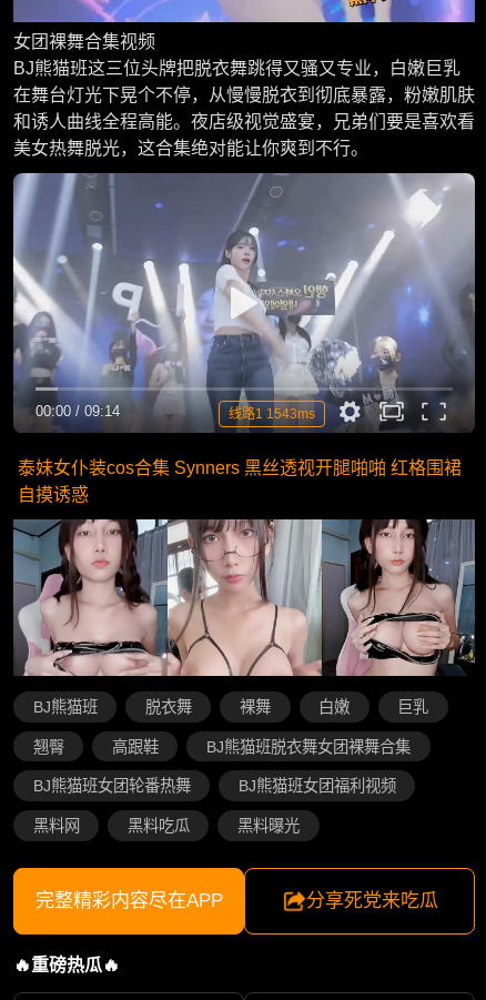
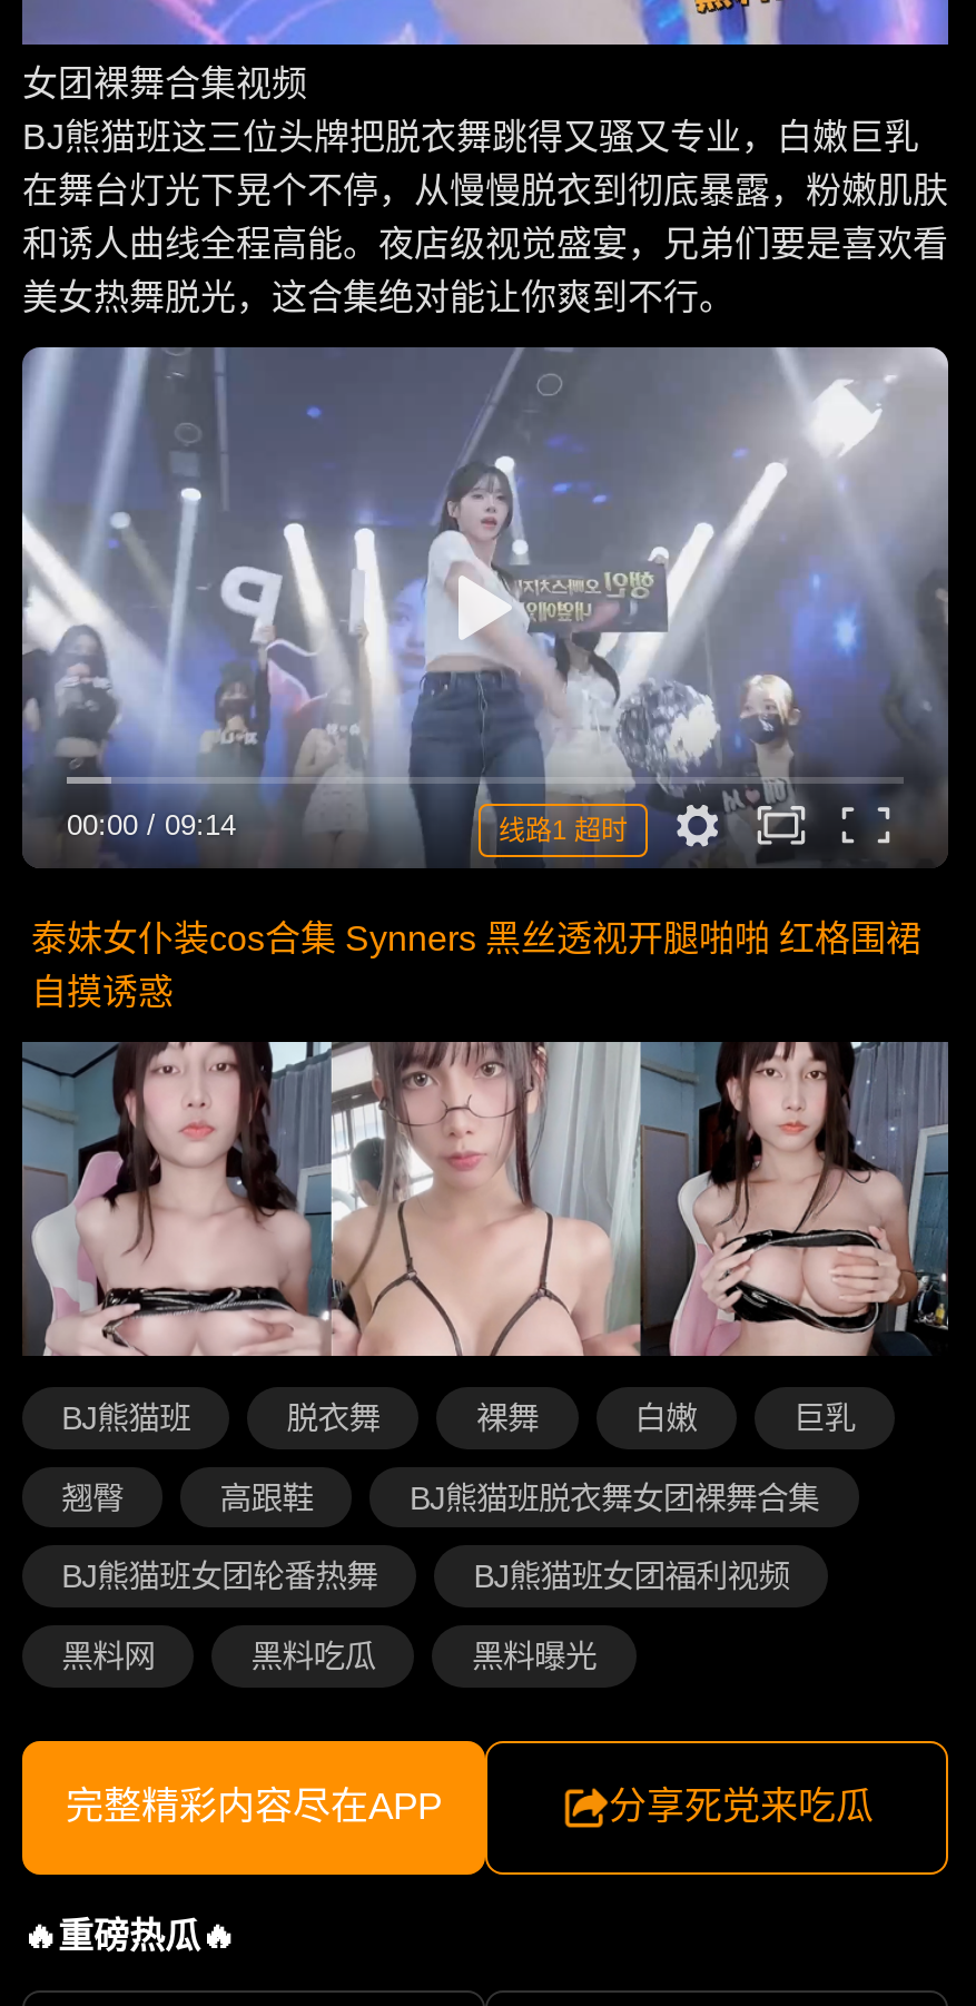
[229,406,315,421] 线路1 1543ms -> [499,814,628,845] 线路1 超时

